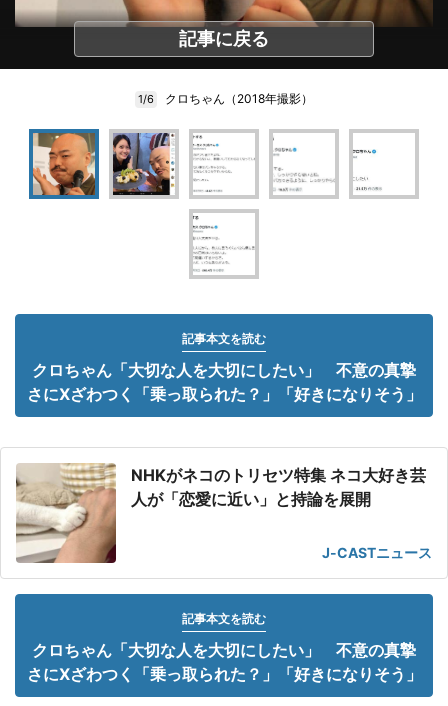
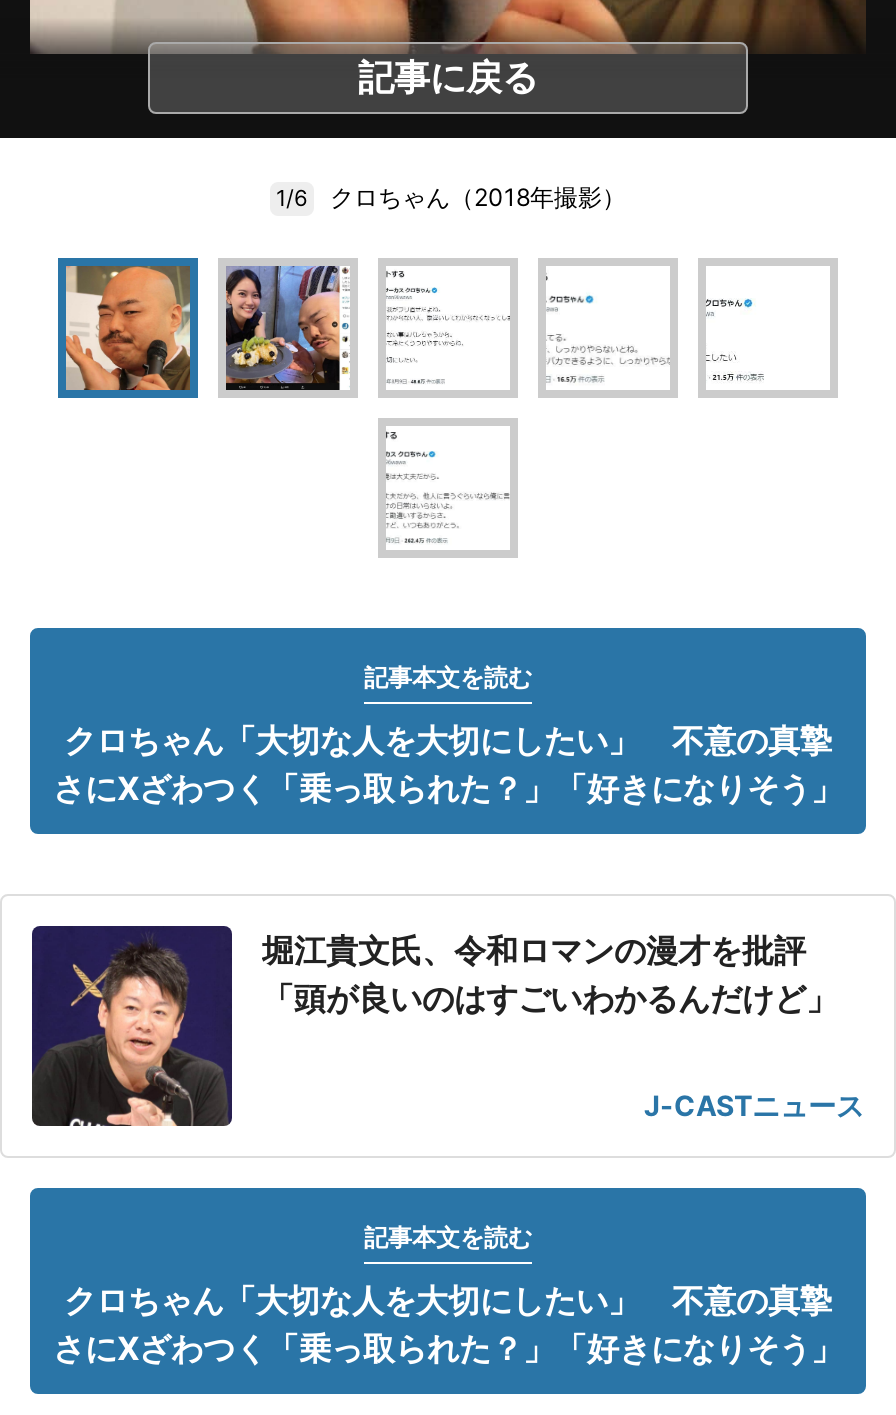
[15,463,426,564] [image] | NHKがネコのトリセツ特集 ネコ大好き芸 | 人が「恋愛に近い」と持論を展開 -> [30,924,838,1128] [image] | 堀江貴文氏、令和ロマンの漫才を批評 | 「頭が良いのはすごいわかるんだけど」

